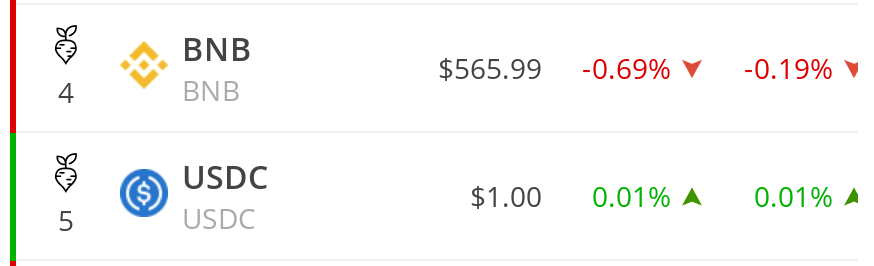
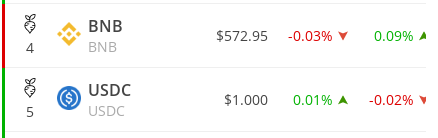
[438,49,542,87] $565.99 -> [216,26,268,45] $572.95
[582,49,680,87] -0.69% -> [288,26,337,45] -0.03%
[744,49,842,87] -0.19% -> [374,26,418,45] 0.09%
[470,177,542,215] $1.00 -> [224,90,268,109] $1.000
[754,177,842,215] 0.01% -> [369,90,418,109] -0.02%

